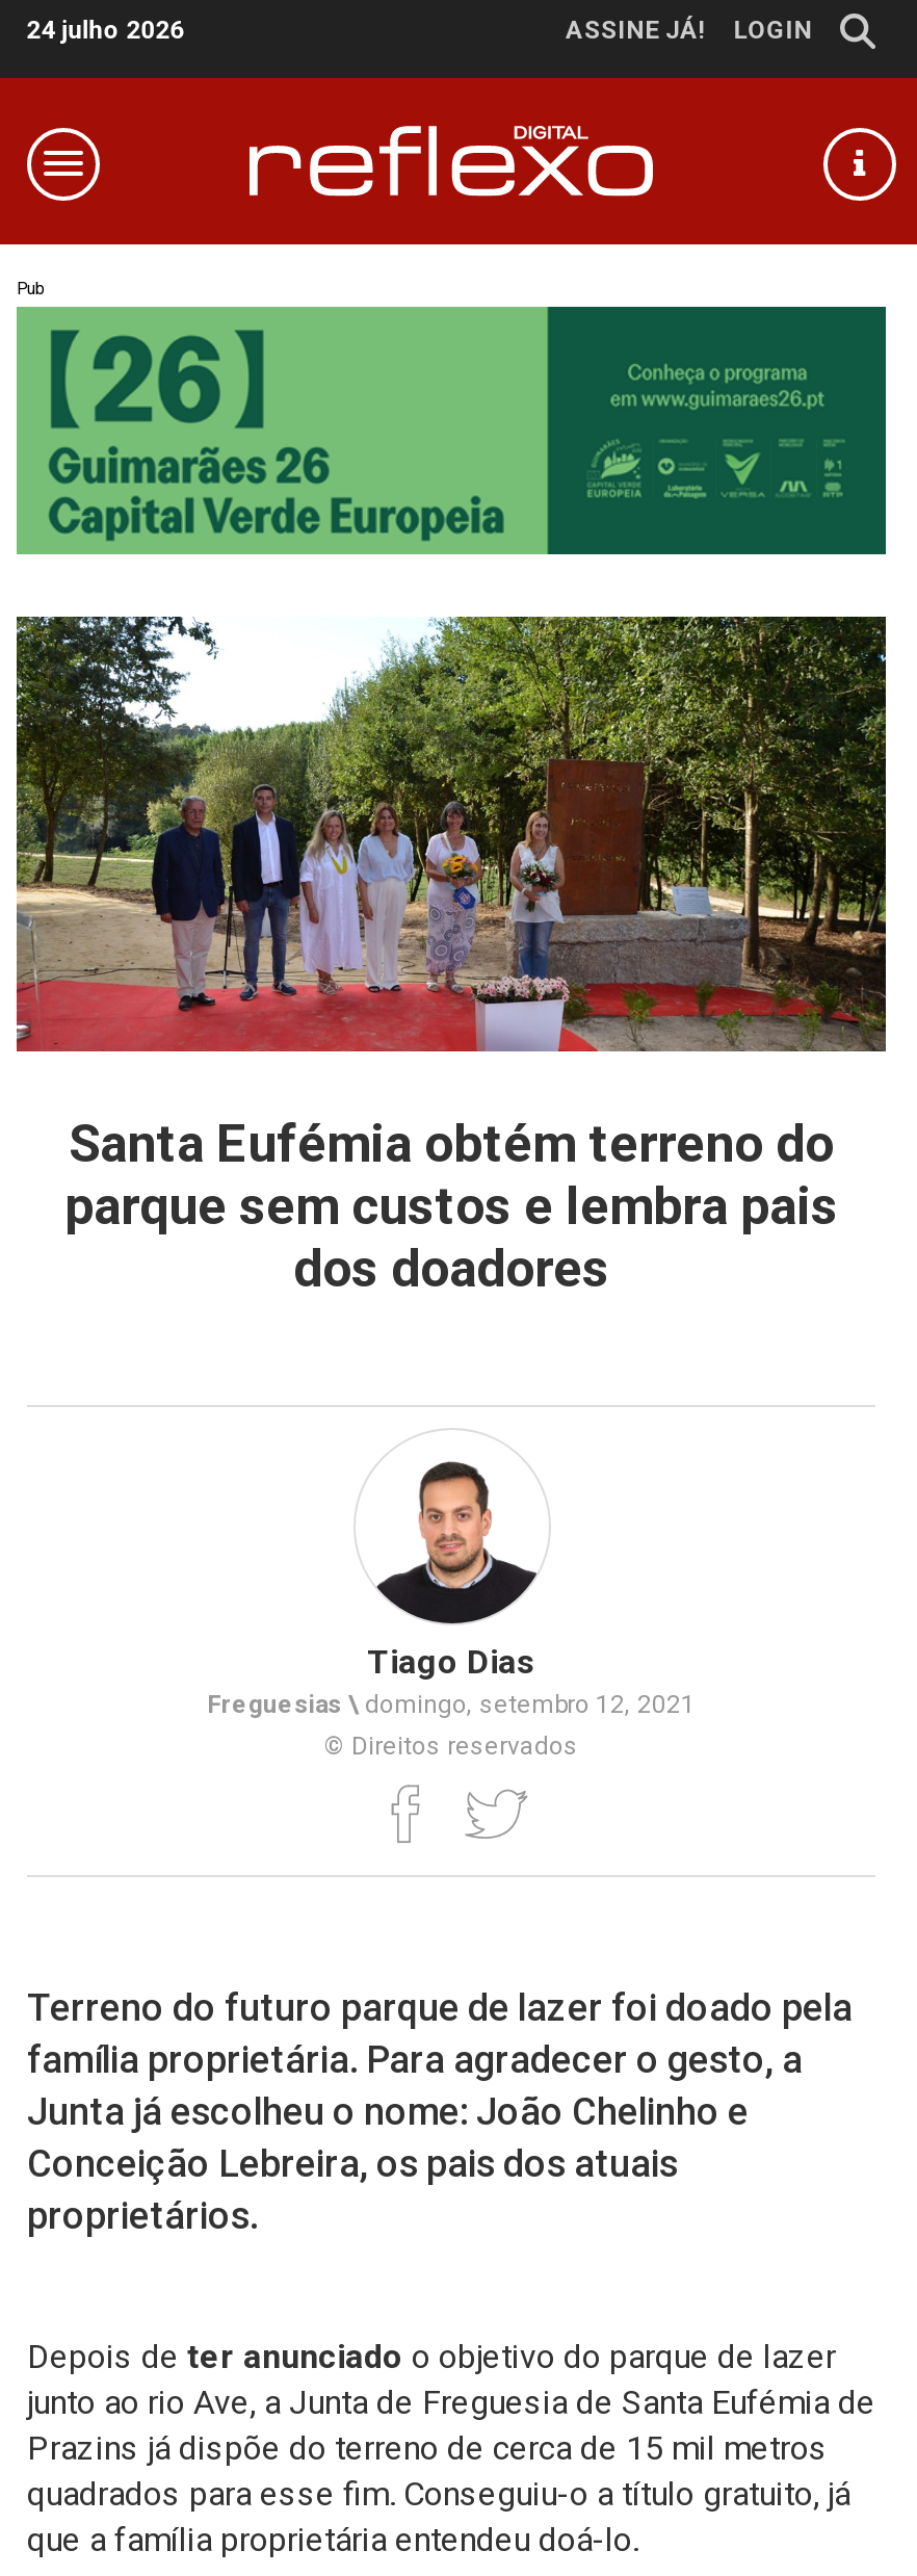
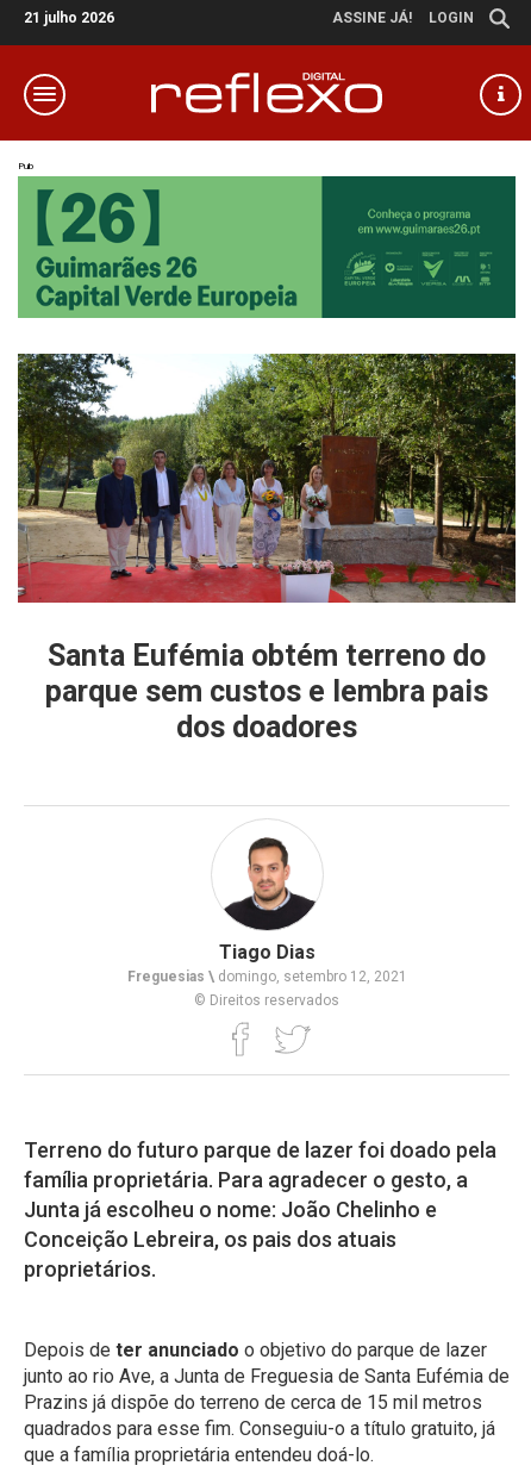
[27,16,185,45] 24 julho 2026 -> [24,10,114,26] 21 julho 2026

